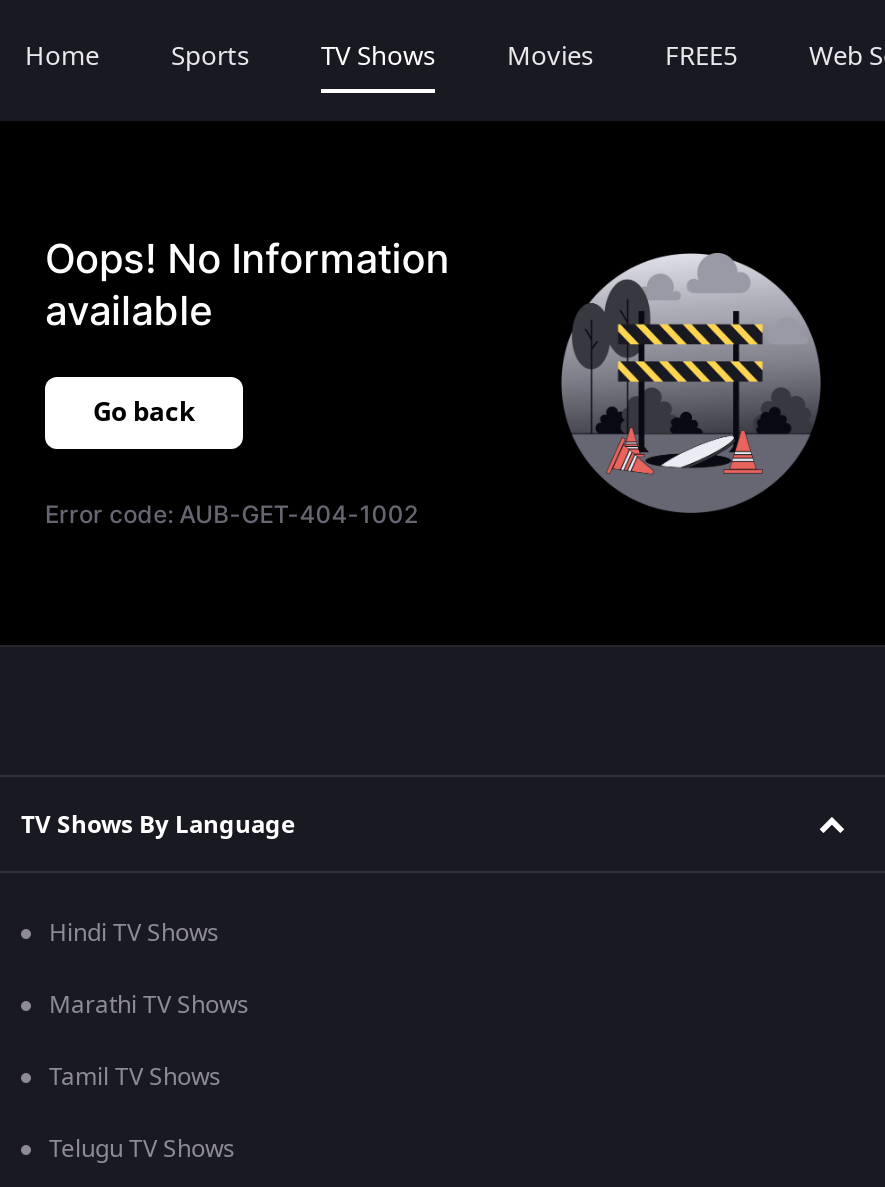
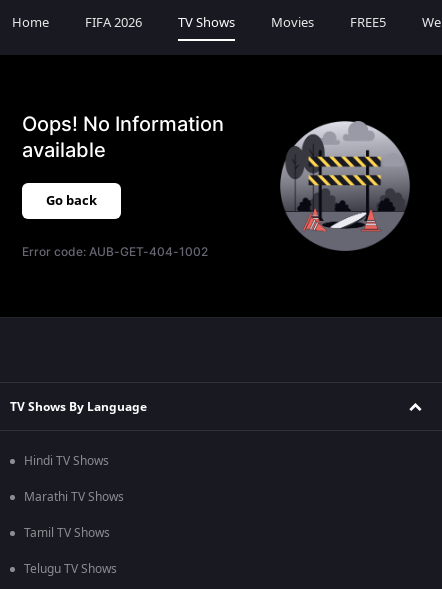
[171,37,249,75] Sports -> [85,13,142,32] FIFA 2026

